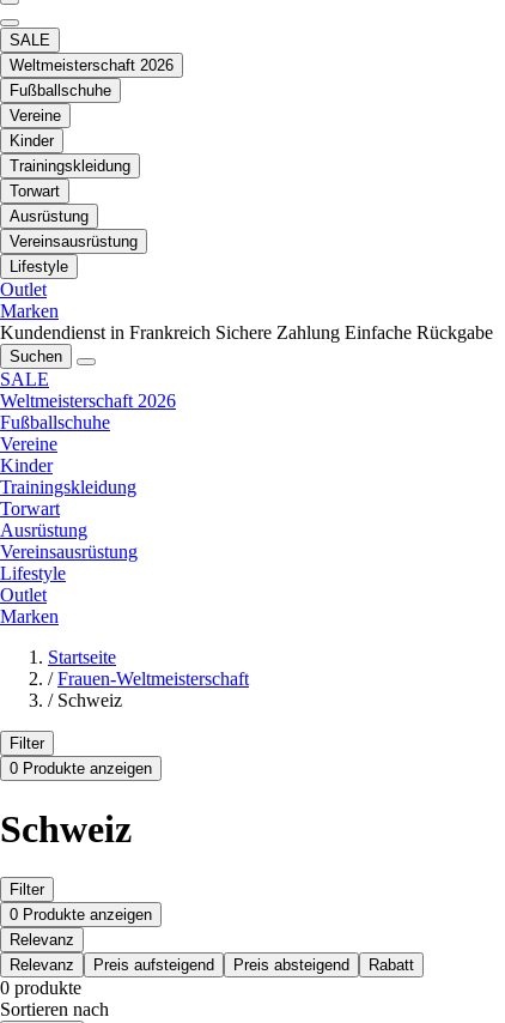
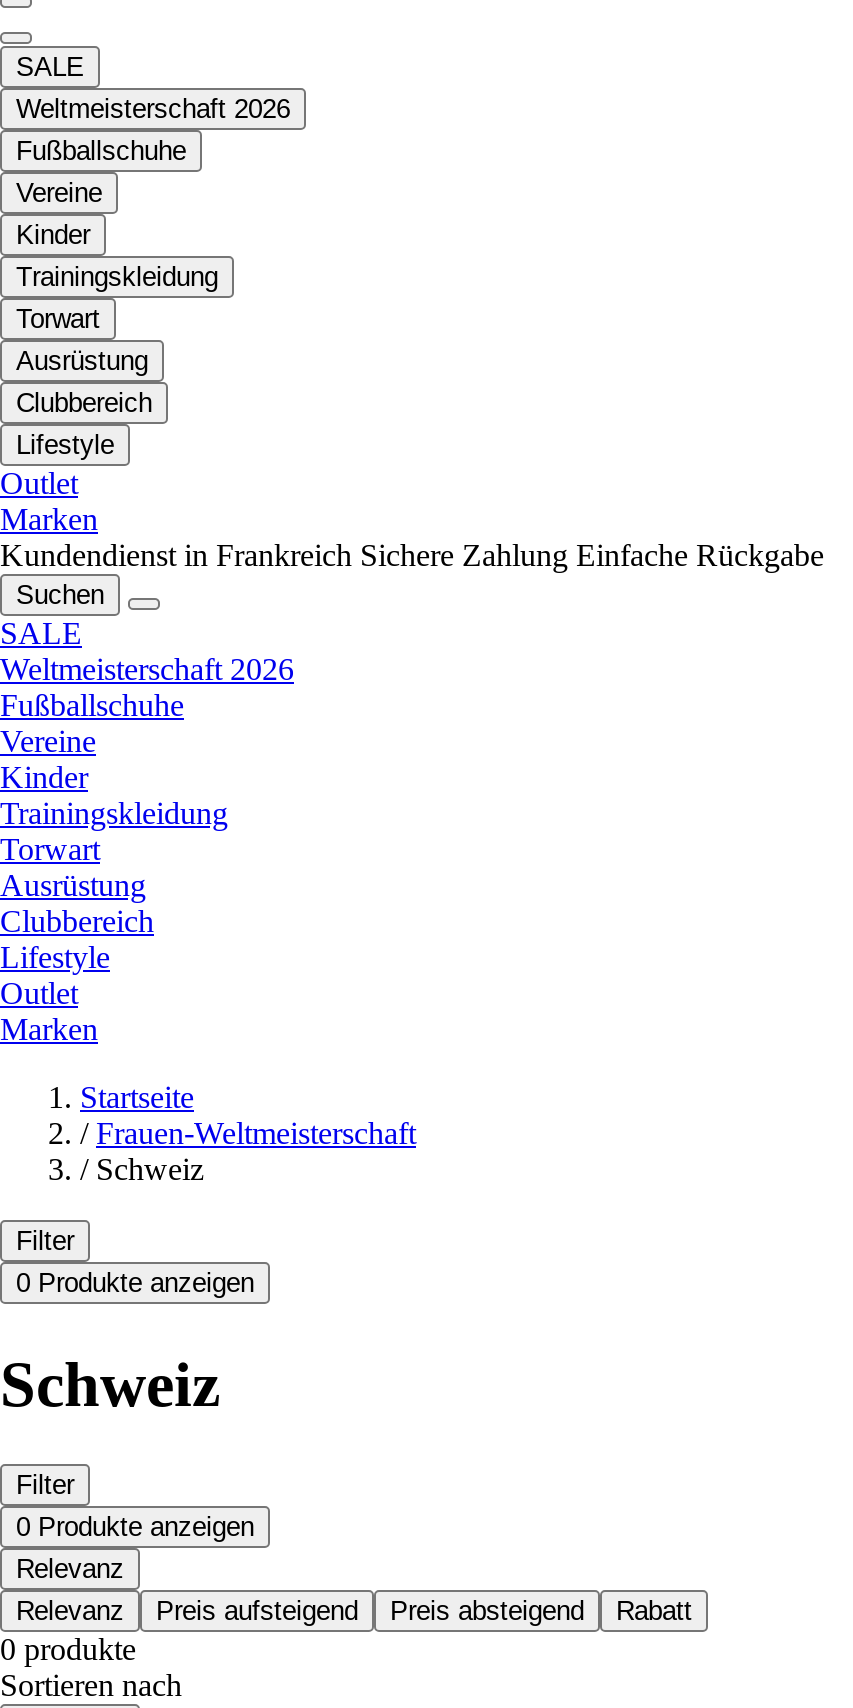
[10,233,138,251] Vereinsausrüstung -> [16,389,152,419] Clubbereich
[0,542,138,562] Vereinsausrüstung -> [0,905,154,939] Clubbereich

